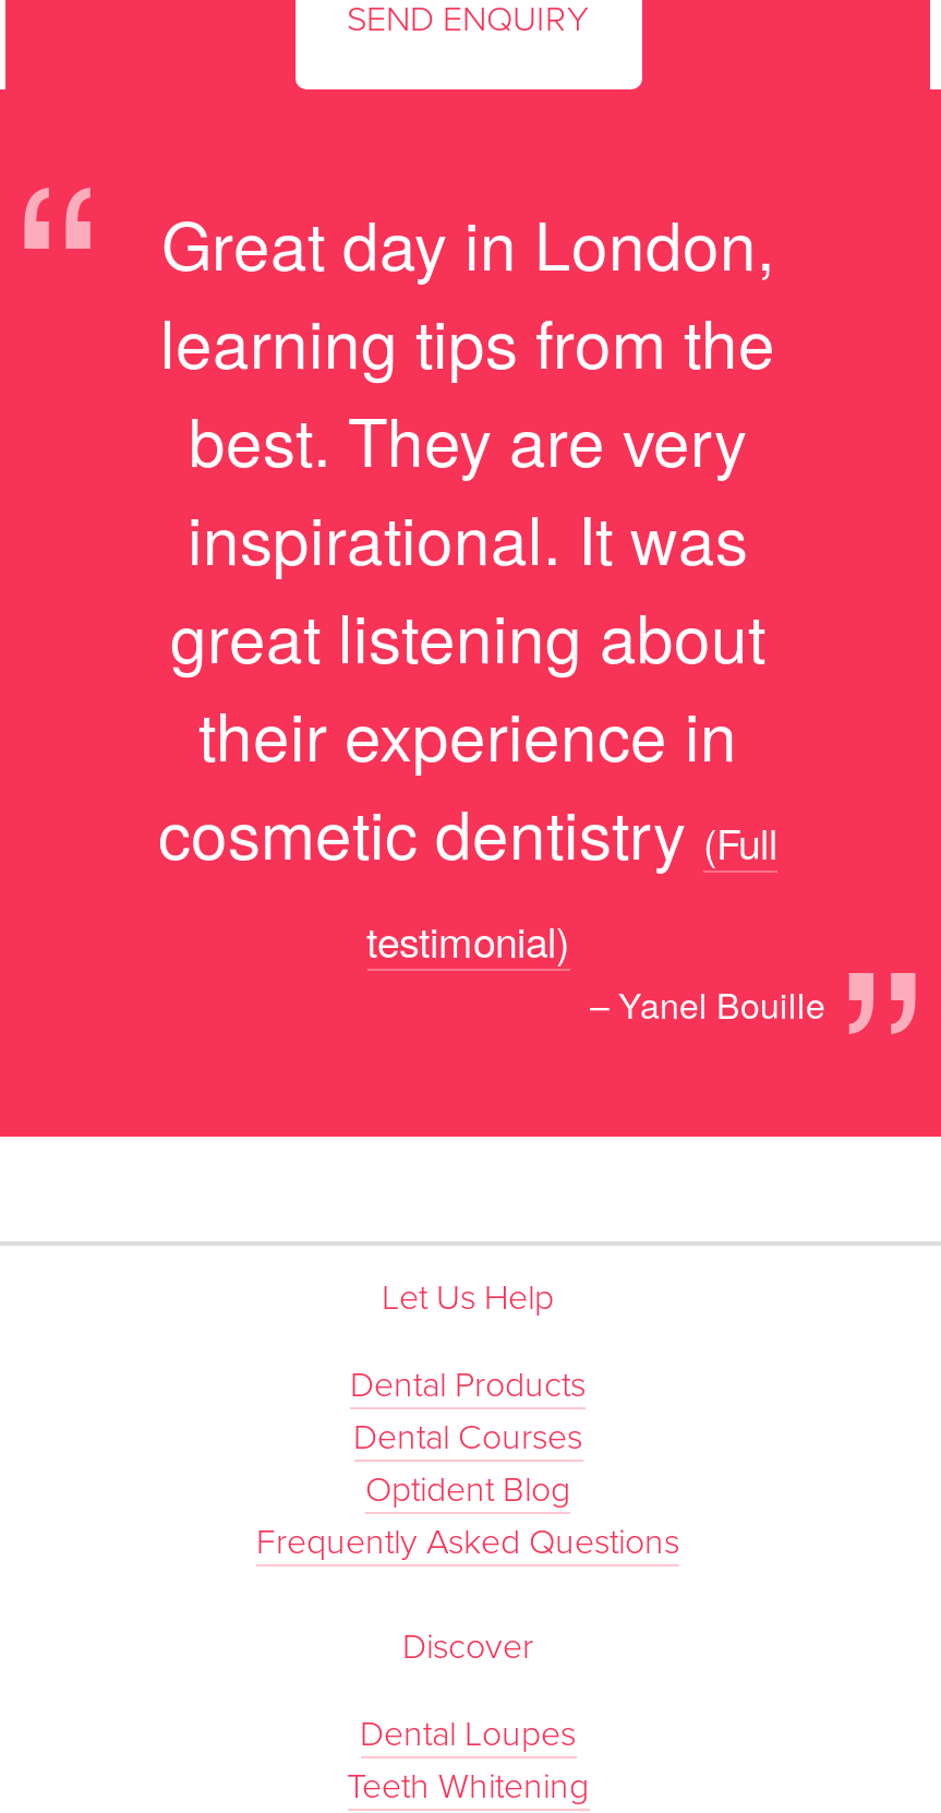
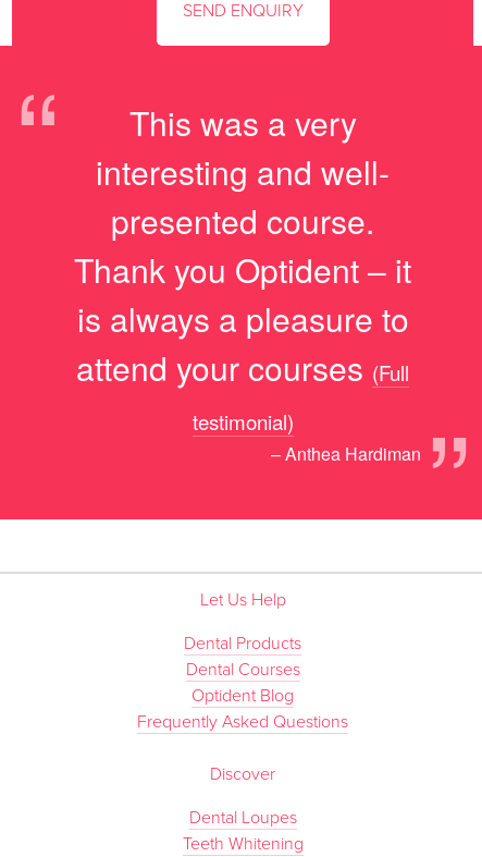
[158,196,775,879] Great day in London, | learning tips from the | best. They are very | inspirational. It was | great listening about | their experience in | cosmetic dentistry -> [74,99,411,391] This was a very | interesting and well- | presented course. | Thank you Optident – it | is always a pleasure to | attend your courses
[590,979,825,1029] – Yanel Bouille -> [271,441,421,466] – Anthea Hardiman

